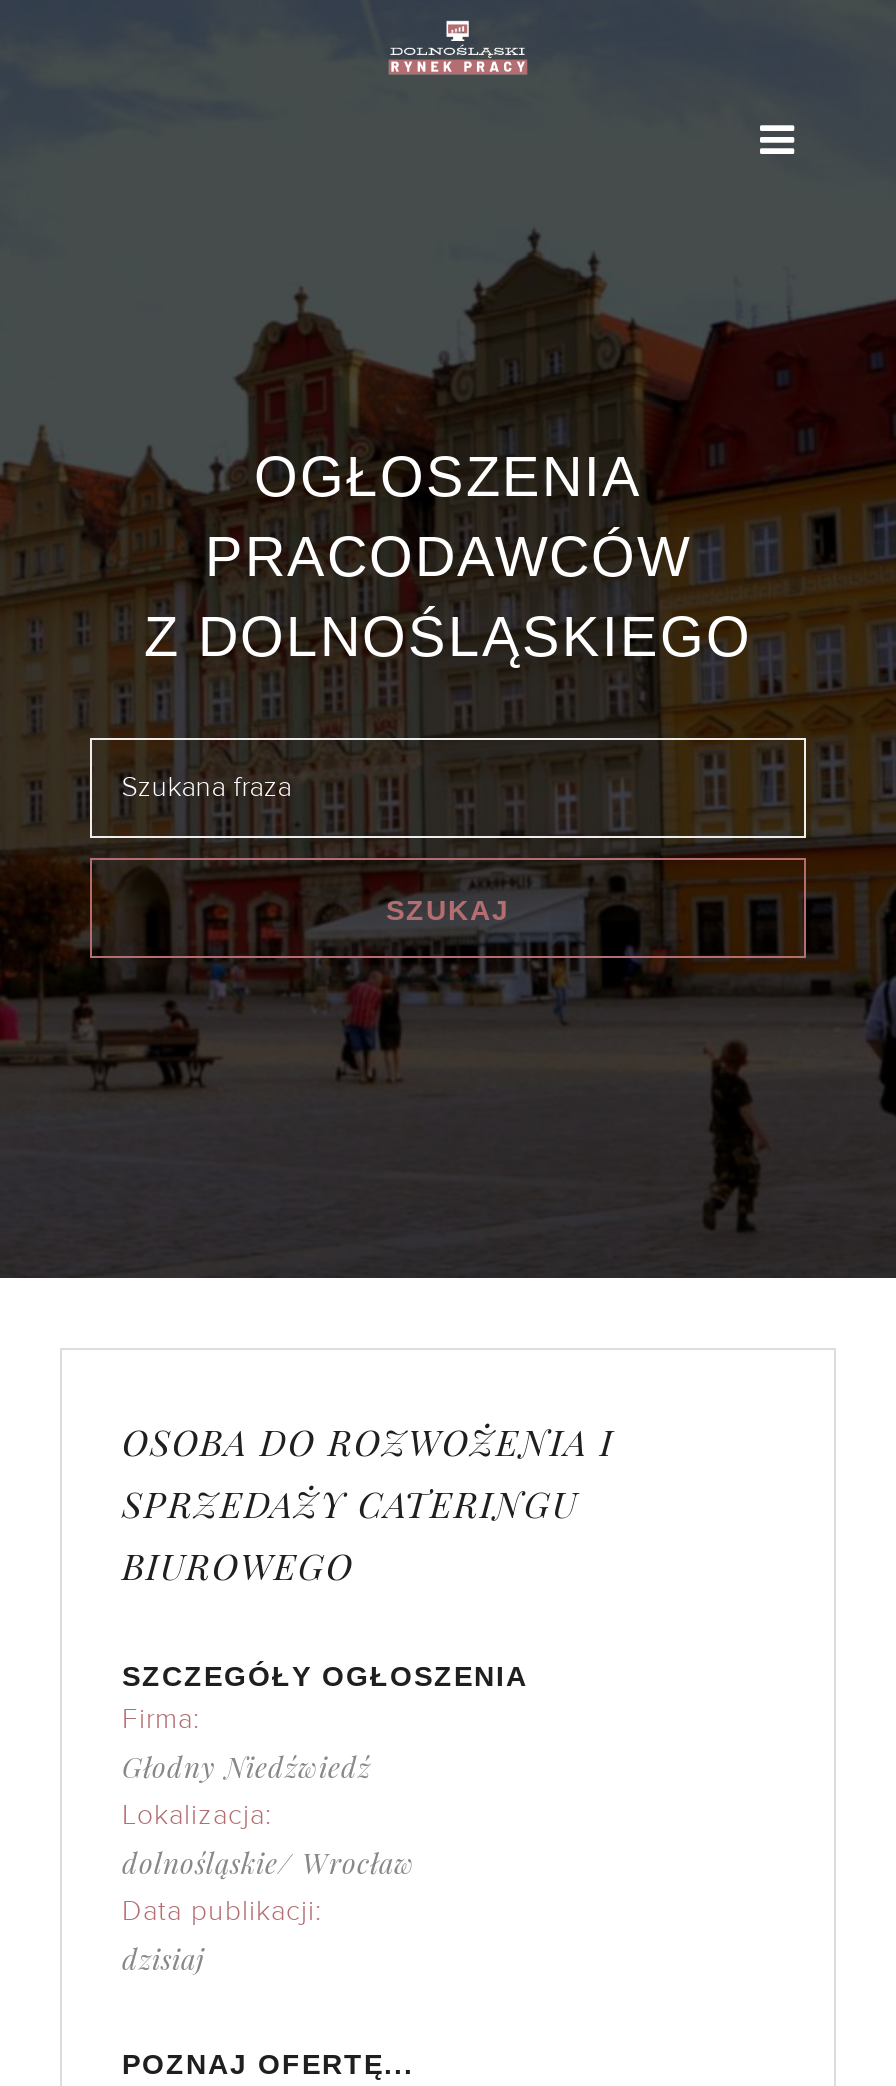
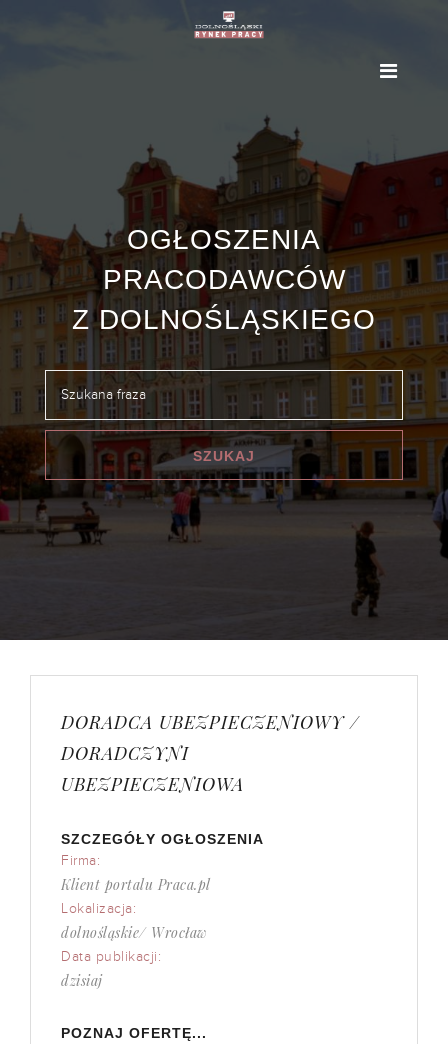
[122,1418,614,1590] OSOBA DO ROZWOŻENIA I | SPRZEDAŻY CATERINGU | BIUROWEGO -> [61,710,359,796] DORADCA UBEZPIECZENIOWY / | DORADCZYNI | UBEZPIECZENIOWA
[122,1748,371,1786] Głodny Niedźwiedź -> [61,875,210,894] Klient portalu Praca.pl

